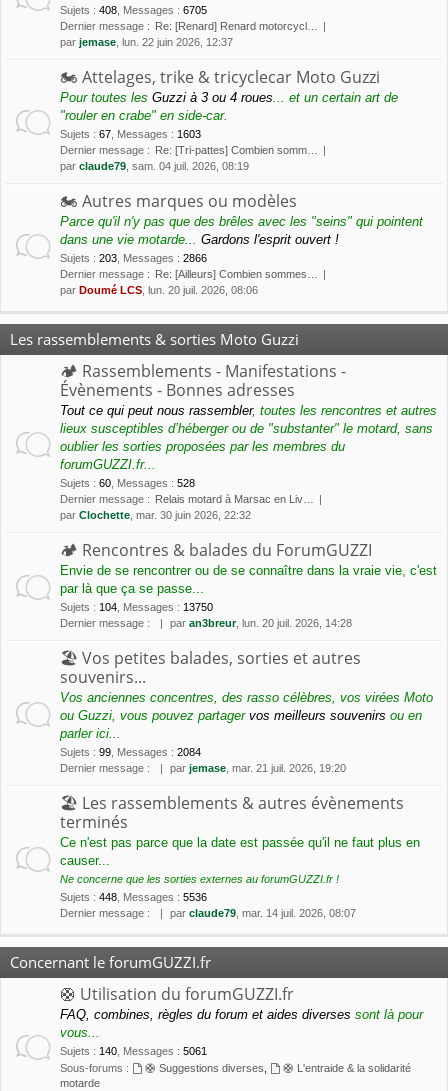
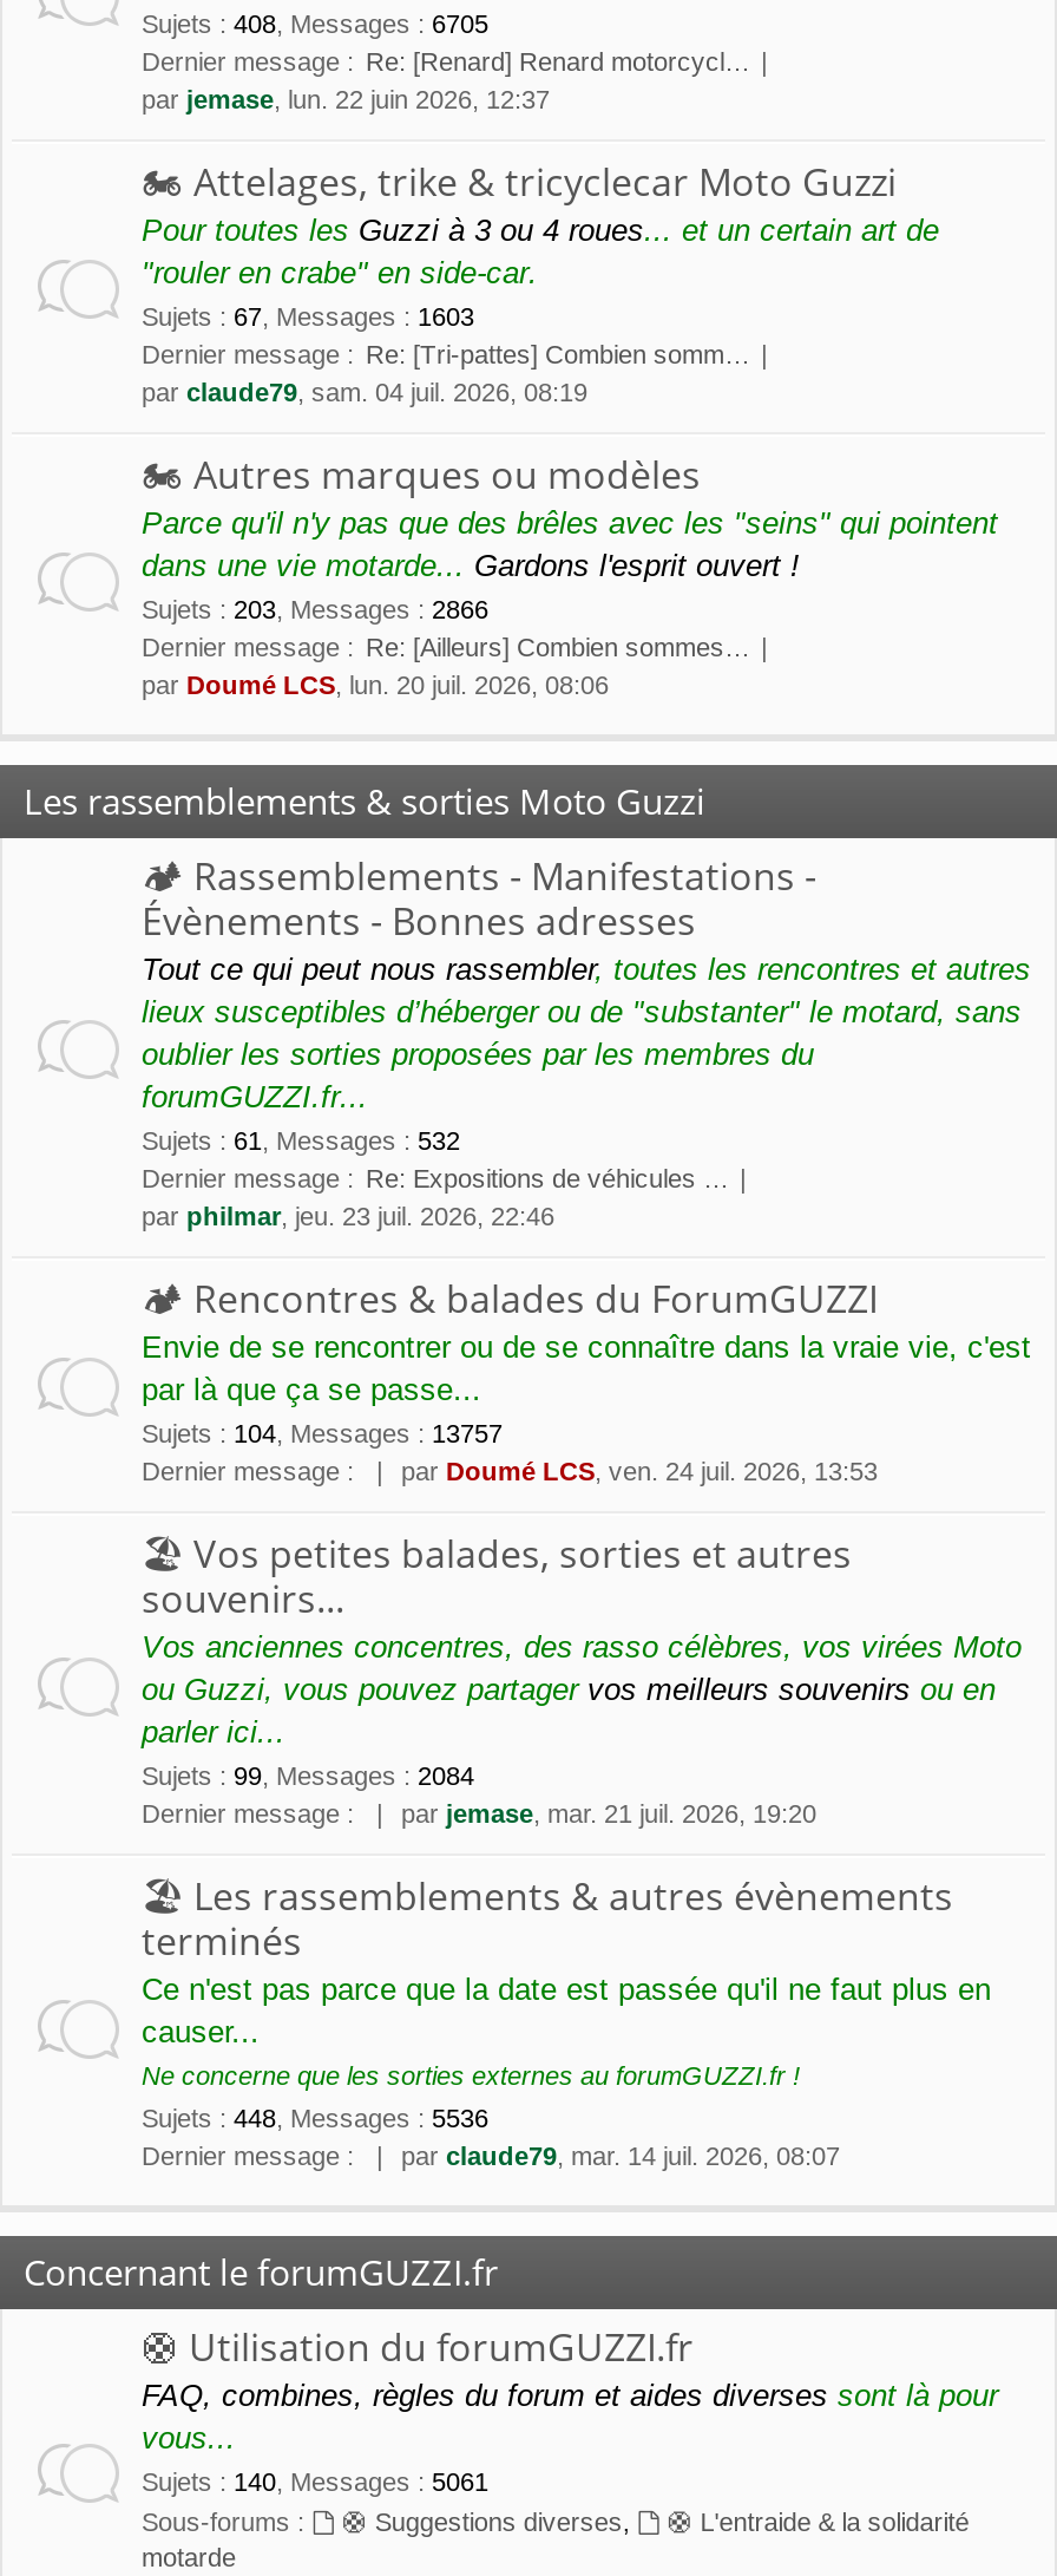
[60,477,314,521] Sujets: 60, Messages: 528 | Dernier message : Relais motard à Marsac en Liv… | par Clochette, mar. 30 juin 2026, 22:32 -> [142,1126,729,1230] Sujets: 61, Messages: 532 | Dernier message : Re: Expositions de véhicules … | par philmar, jeu. 23 juil. 2026, 22:46
[60,601,213,613] Sujets: 104, Messages: 13750 -> [142,1419,503,1447] Sujets: 104, Messages: 13757
[170,617,352,629] par an3breur, lun. 20 juil. 2026, 14:28 -> [401,1457,878,1485] par Doumé LCS, ven. 24 juil. 2026, 13:53

